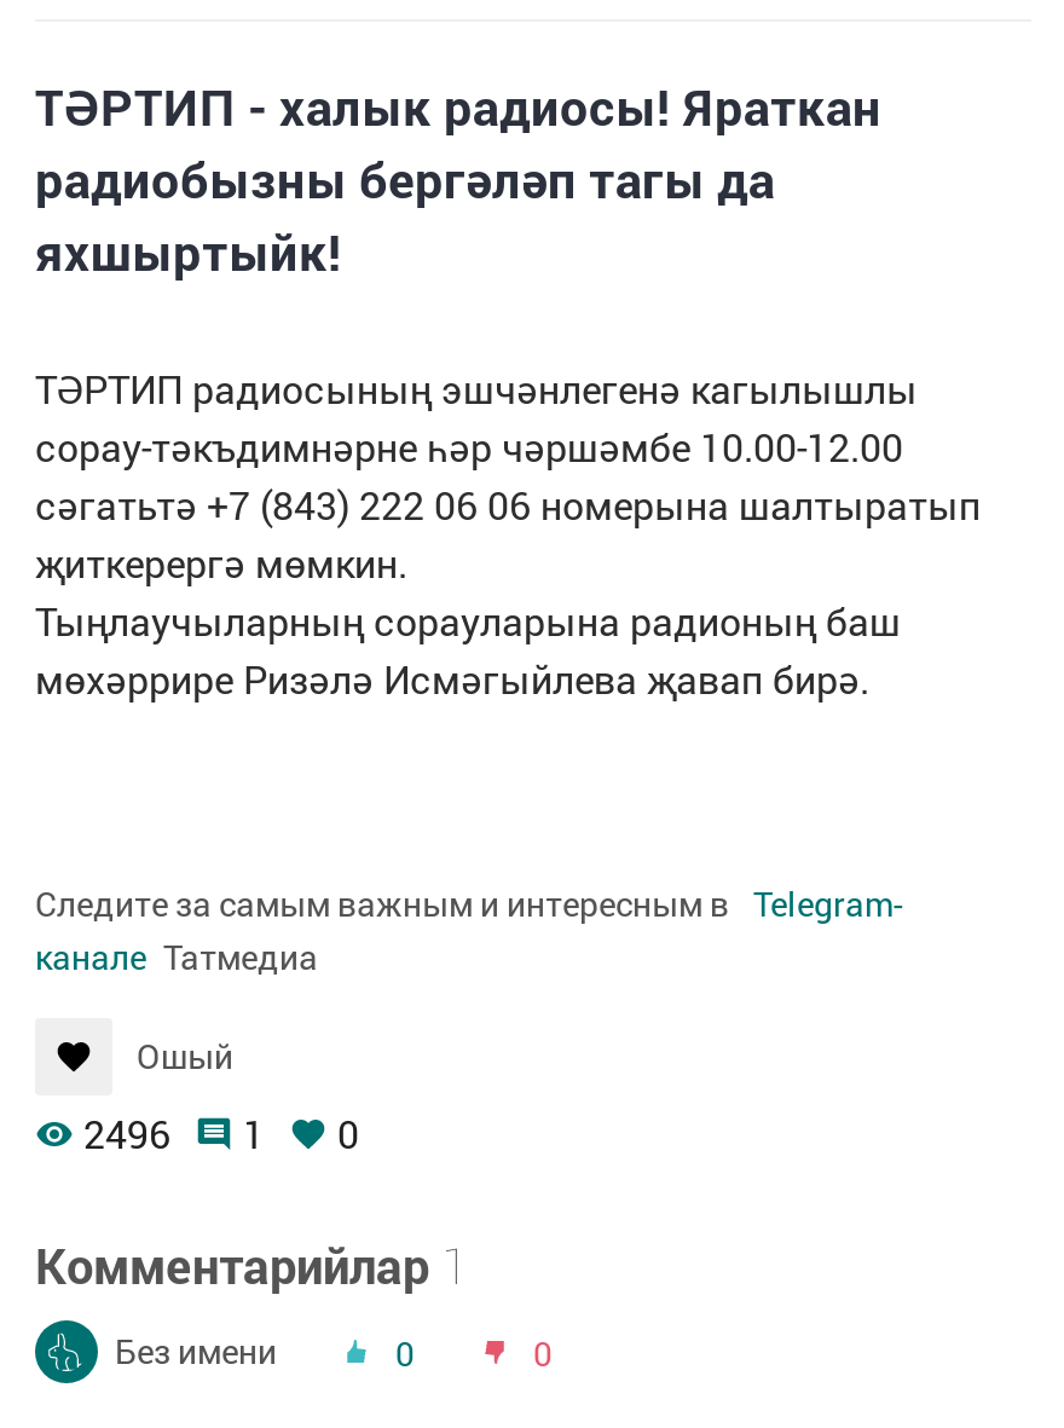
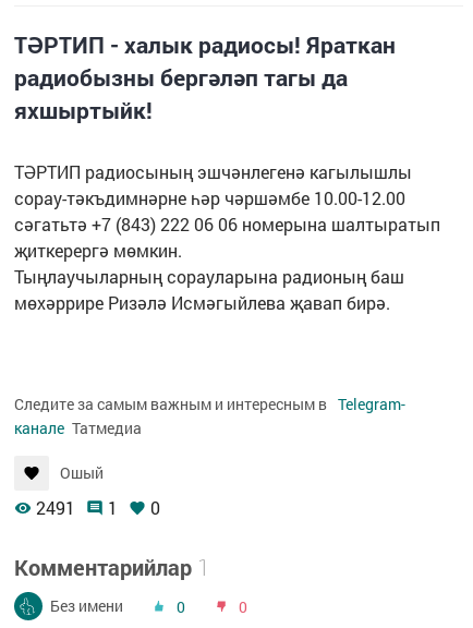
[83,1106,359,1157] 2496 1 0 -> [36,496,160,518] 2491 1 0

